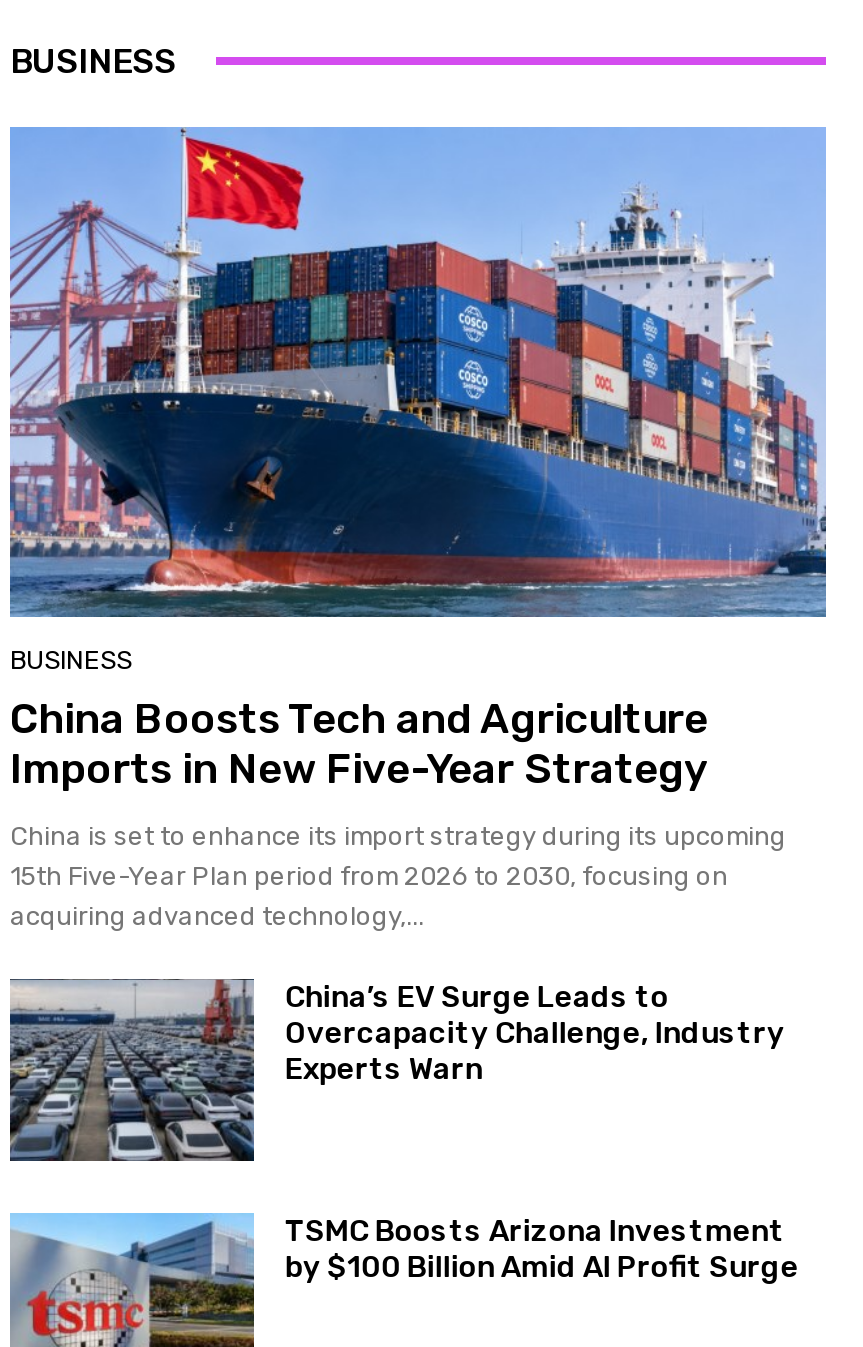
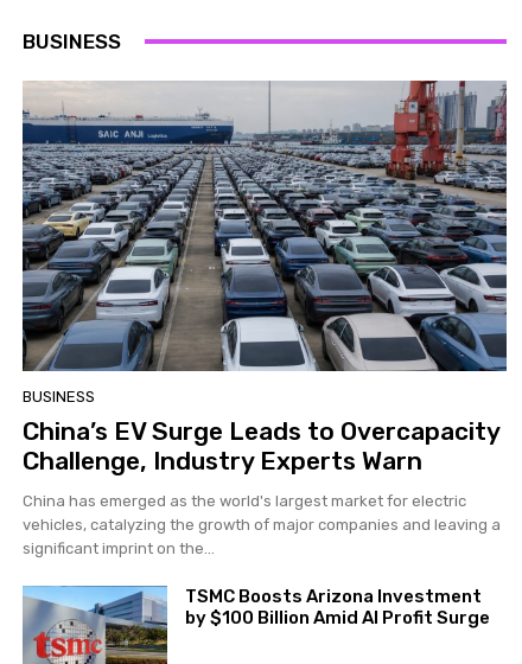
[8,127,828,1086] [image] | China Boosts Tech and Agriculture | Imports in New Five-Year Strategy | China is set to enhance its import strategy during its upcoming | 15th Five-Year Plan period from 2026 to 2030, focusing on | acquiring advanced technology,... | China’s EV Surge Leads to | Overcapacity Challenge, Industry | Experts Warn -> [21,79,508,557] [image] | China’s EV Surge Leads to Overcapacity | Challenge, Industry Experts Warn | China has emerged as the world's largest market for electric | vehicles, catalyzing the growth of major companies and leaving a | significant imprint on the...

